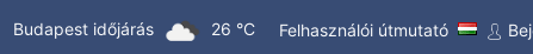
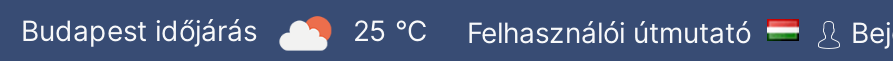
[206,19,448,40] 26 °C Felhasználói útmutató -> [345,13,751,49] 25 °C Felhasználói útmutató

